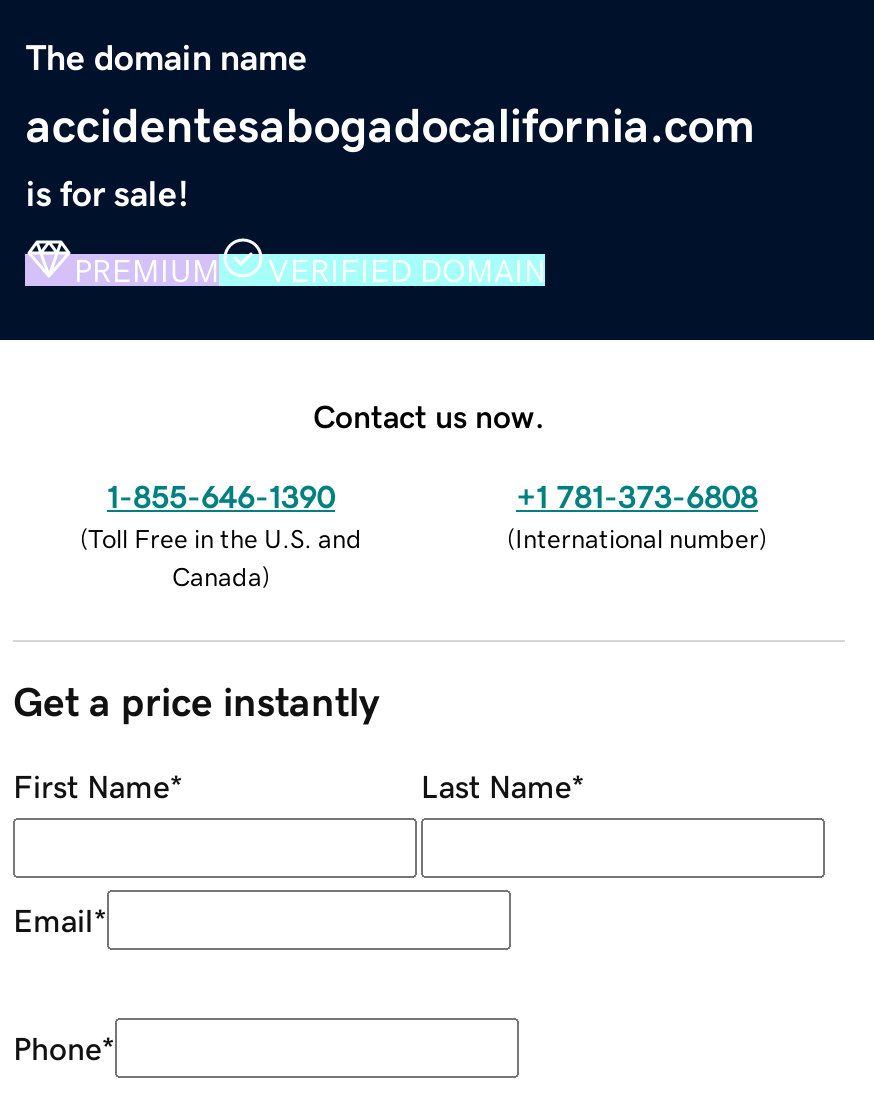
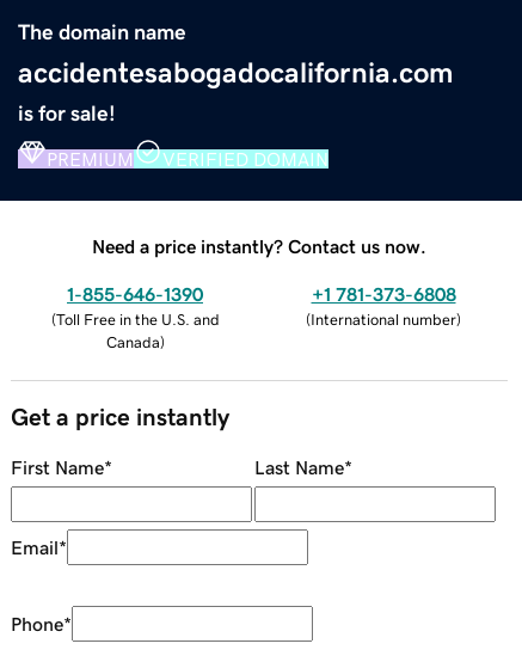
[313,399,545,431] Contact us now. -> [92,236,426,255] Need a price instantly? Contact us now.

